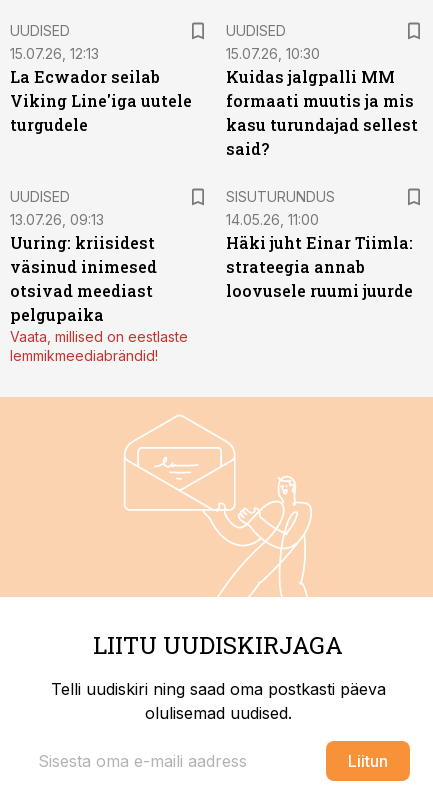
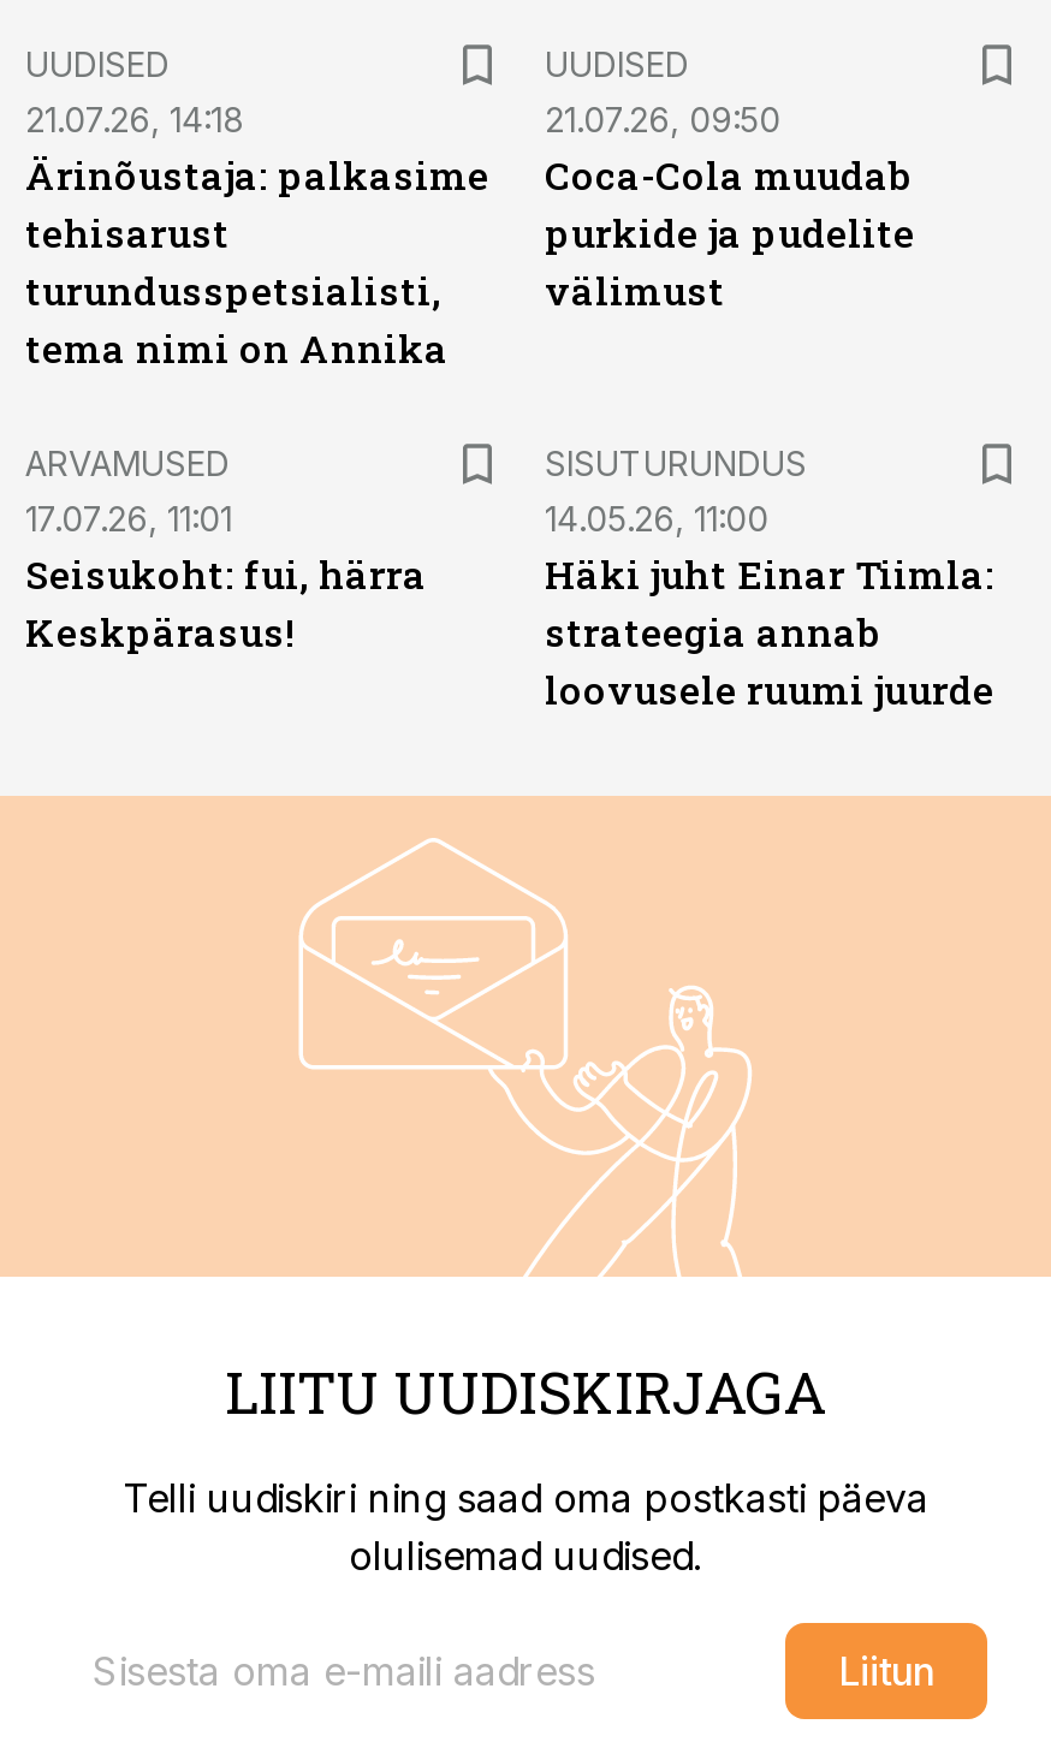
[10,45,192,135] 15.07.26, 12:13 | La Ecwador seilab | Viking Line'iga uutele | turgudele -> [25,99,489,373] 21.07.26, 14:18 | Ärinõustaja: palkasime | tehisarust | turundusspetsialisti, | tema nimi on Annika
[226,45,418,159] 15.07.26, 10:30 | Kuidas jalgpalli MM | formaati muutis ja mis | kasu turundajad sellest | said? -> [545,99,915,315] 21.07.26, 09:50 | Coca-Cola muudab | purkide ja pudelite | välimust
[10,188,188,364] UUDISED | 13.07.26, 09:13 | Uuring: kriisidest | väsinud inimesed | otsivad meediast | pelgupaika | Vaata, millised on eestlaste | lemmikmeediabrändid! -> [25,442,427,656] ARVAMUSED | 17.07.26, 11:01 | Seisukoht: fui, härra | Keskpärasus!

